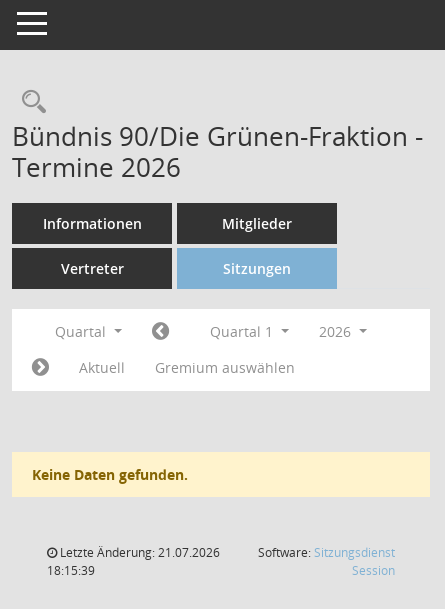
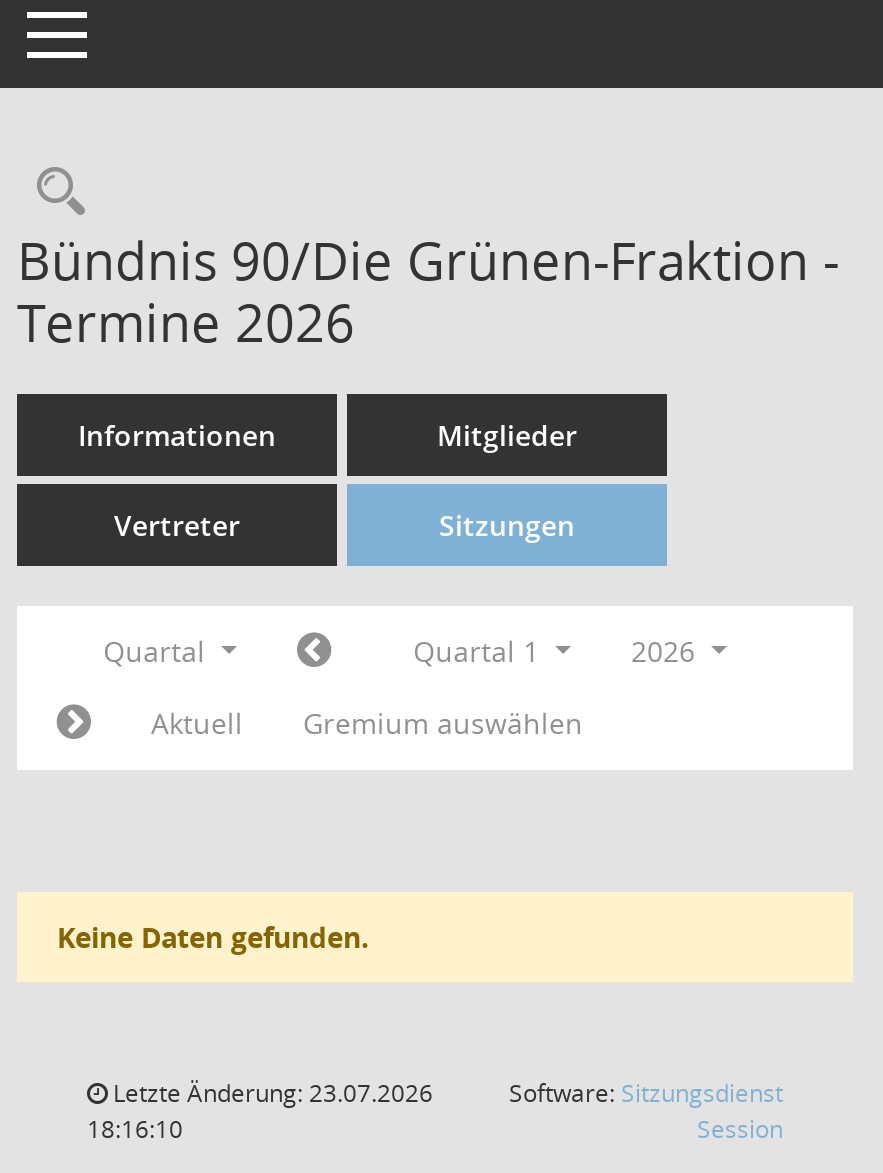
[57,544,220,561] Letzte Änderung: 21.07.2026 -> [107,1076,433,1110] Letzte Änderung: 23.07.2026
[47,562,95,579] 18:15:39 -> [87,1112,183,1146] 18:16:10

